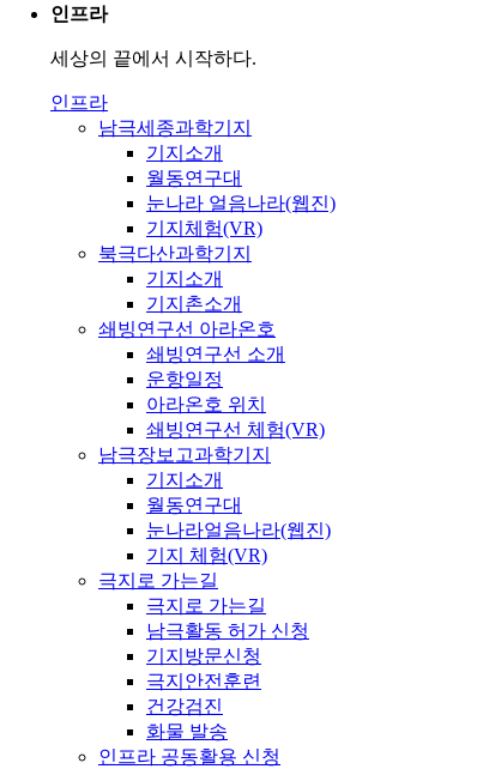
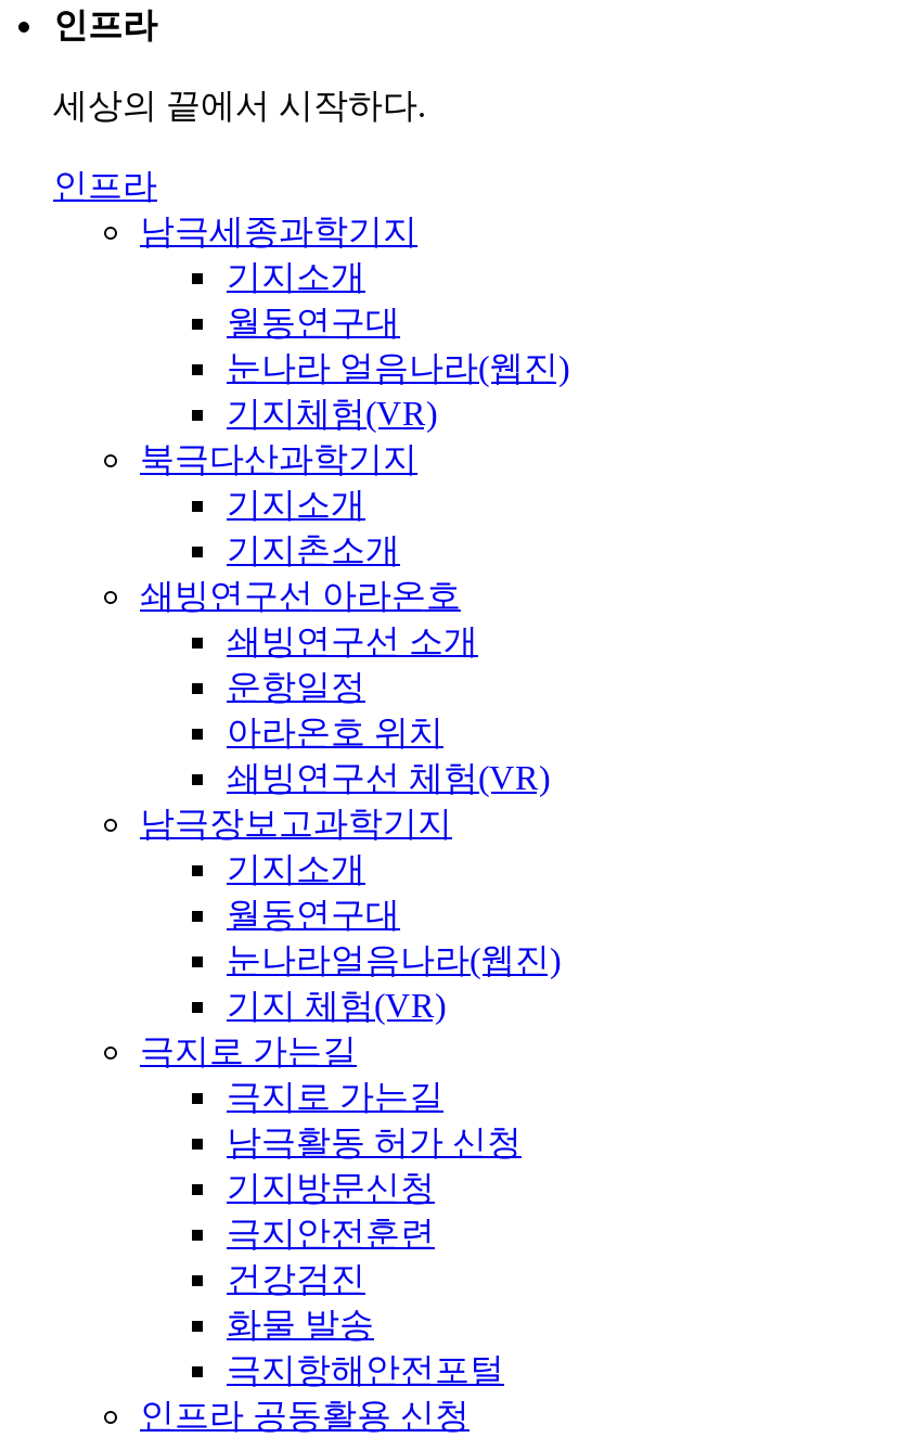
none -> [227,1351,504,1388] 극지항해안전포털

